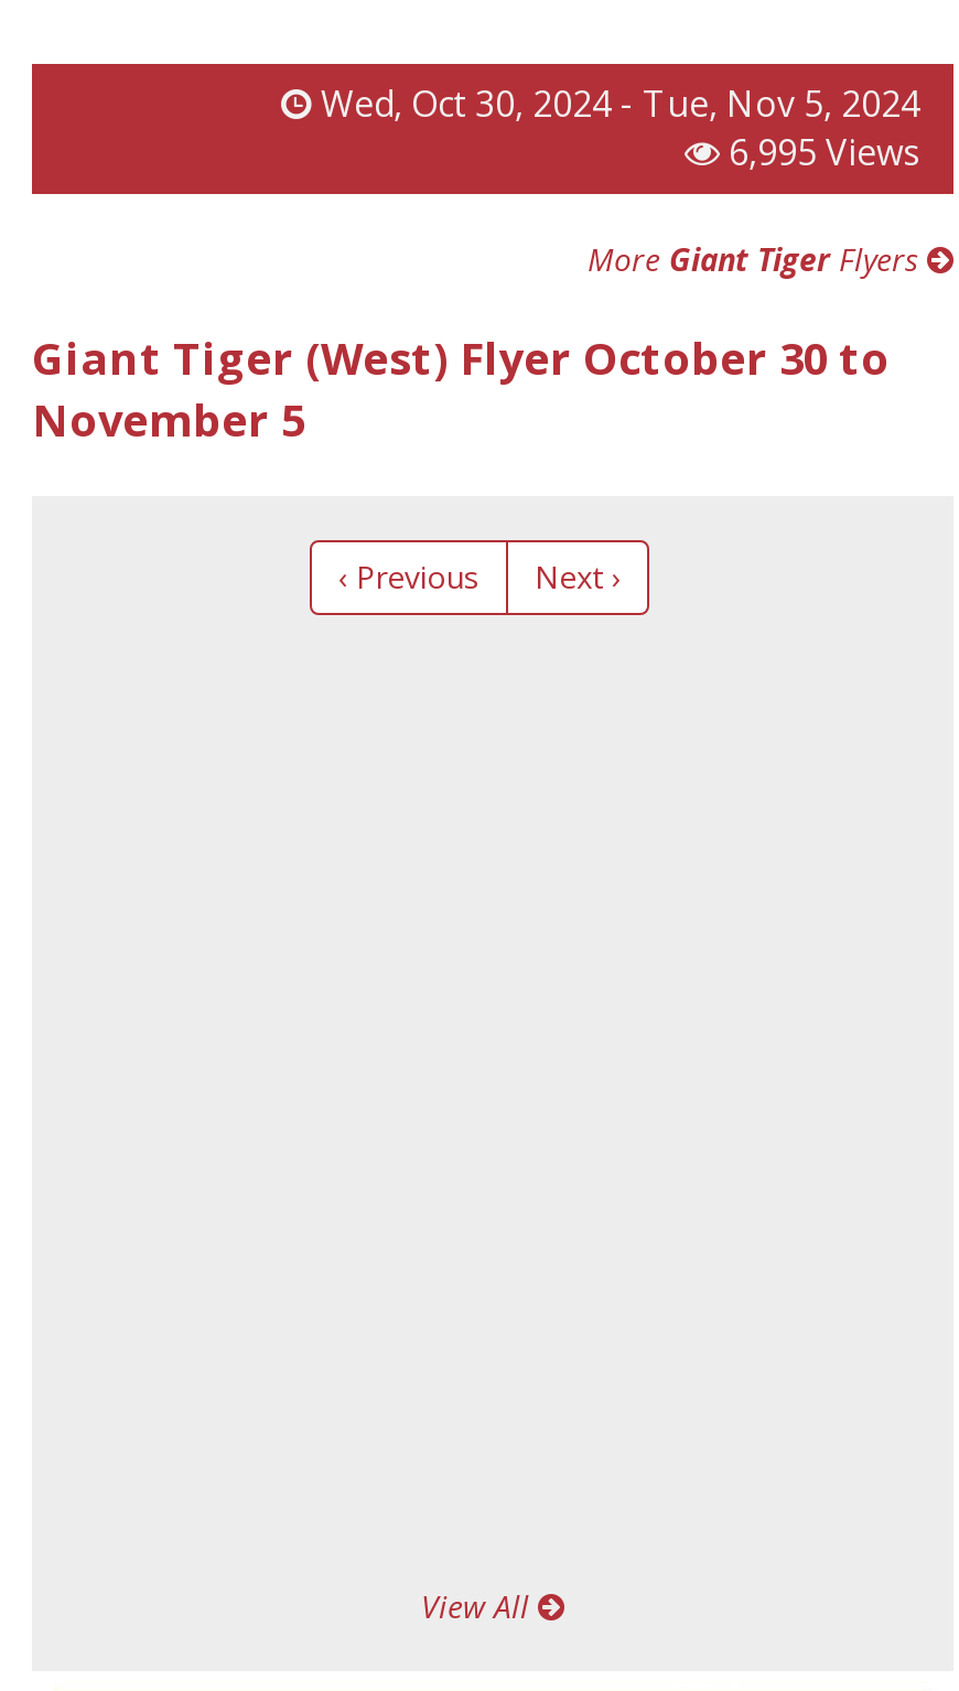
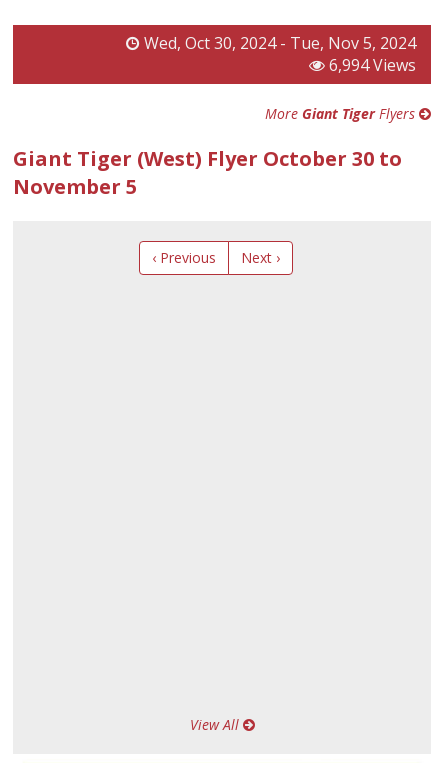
[729,128,920,176] 6,995 Views -> [329,54,416,76] 6,994 Views

